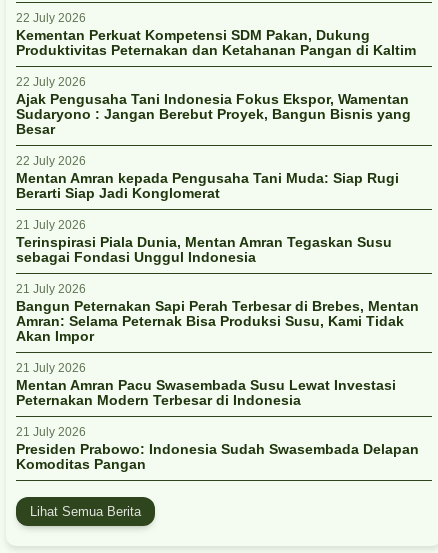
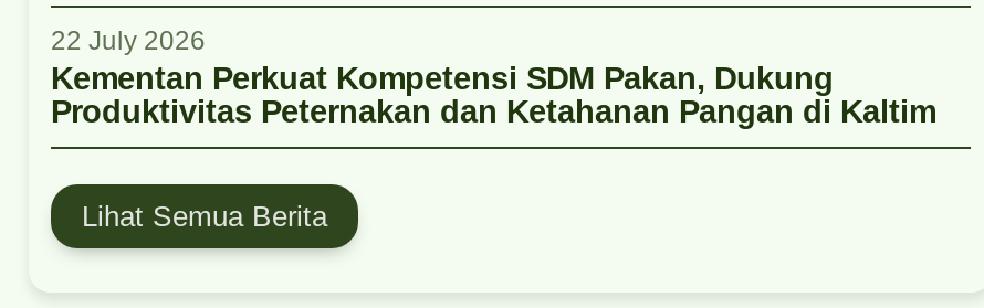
[16,75,419,472] 22 July 2026 | Ajak Pengusaha Tani Indonesia Fokus Ekspor, Wamentan | Sudaryono : Jangan Berebut Proyek, Bangun Bisnis yang | Besar | 22 July 2026 | Mentan Amran kepada Pengusaha Tani Muda: Siap Rugi | Berarti Siap Jadi Konglomerat | 21 July 2026 | Terinspirasi Piala Dunia, Mentan Amran Tegaskan Susu | sebagai Fondasi Unggul Indonesia | 21 July 2026 | Bangun Peternakan Sapi Perah Terbesar di Brebes, Mentan | Amran: Selama Peternak Bisa Produksi Susu, Kami Tidak | Akan Impor | 21 July 2026 | Mentan Amran Pacu Swasembada Susu Lewat Investasi | Peternakan Modern Terbesar di Indonesia | 21 July 2026 | Presiden Prabowo: Indonesia Sudah Swasembada Delapan | Komoditas Pangan -> none

